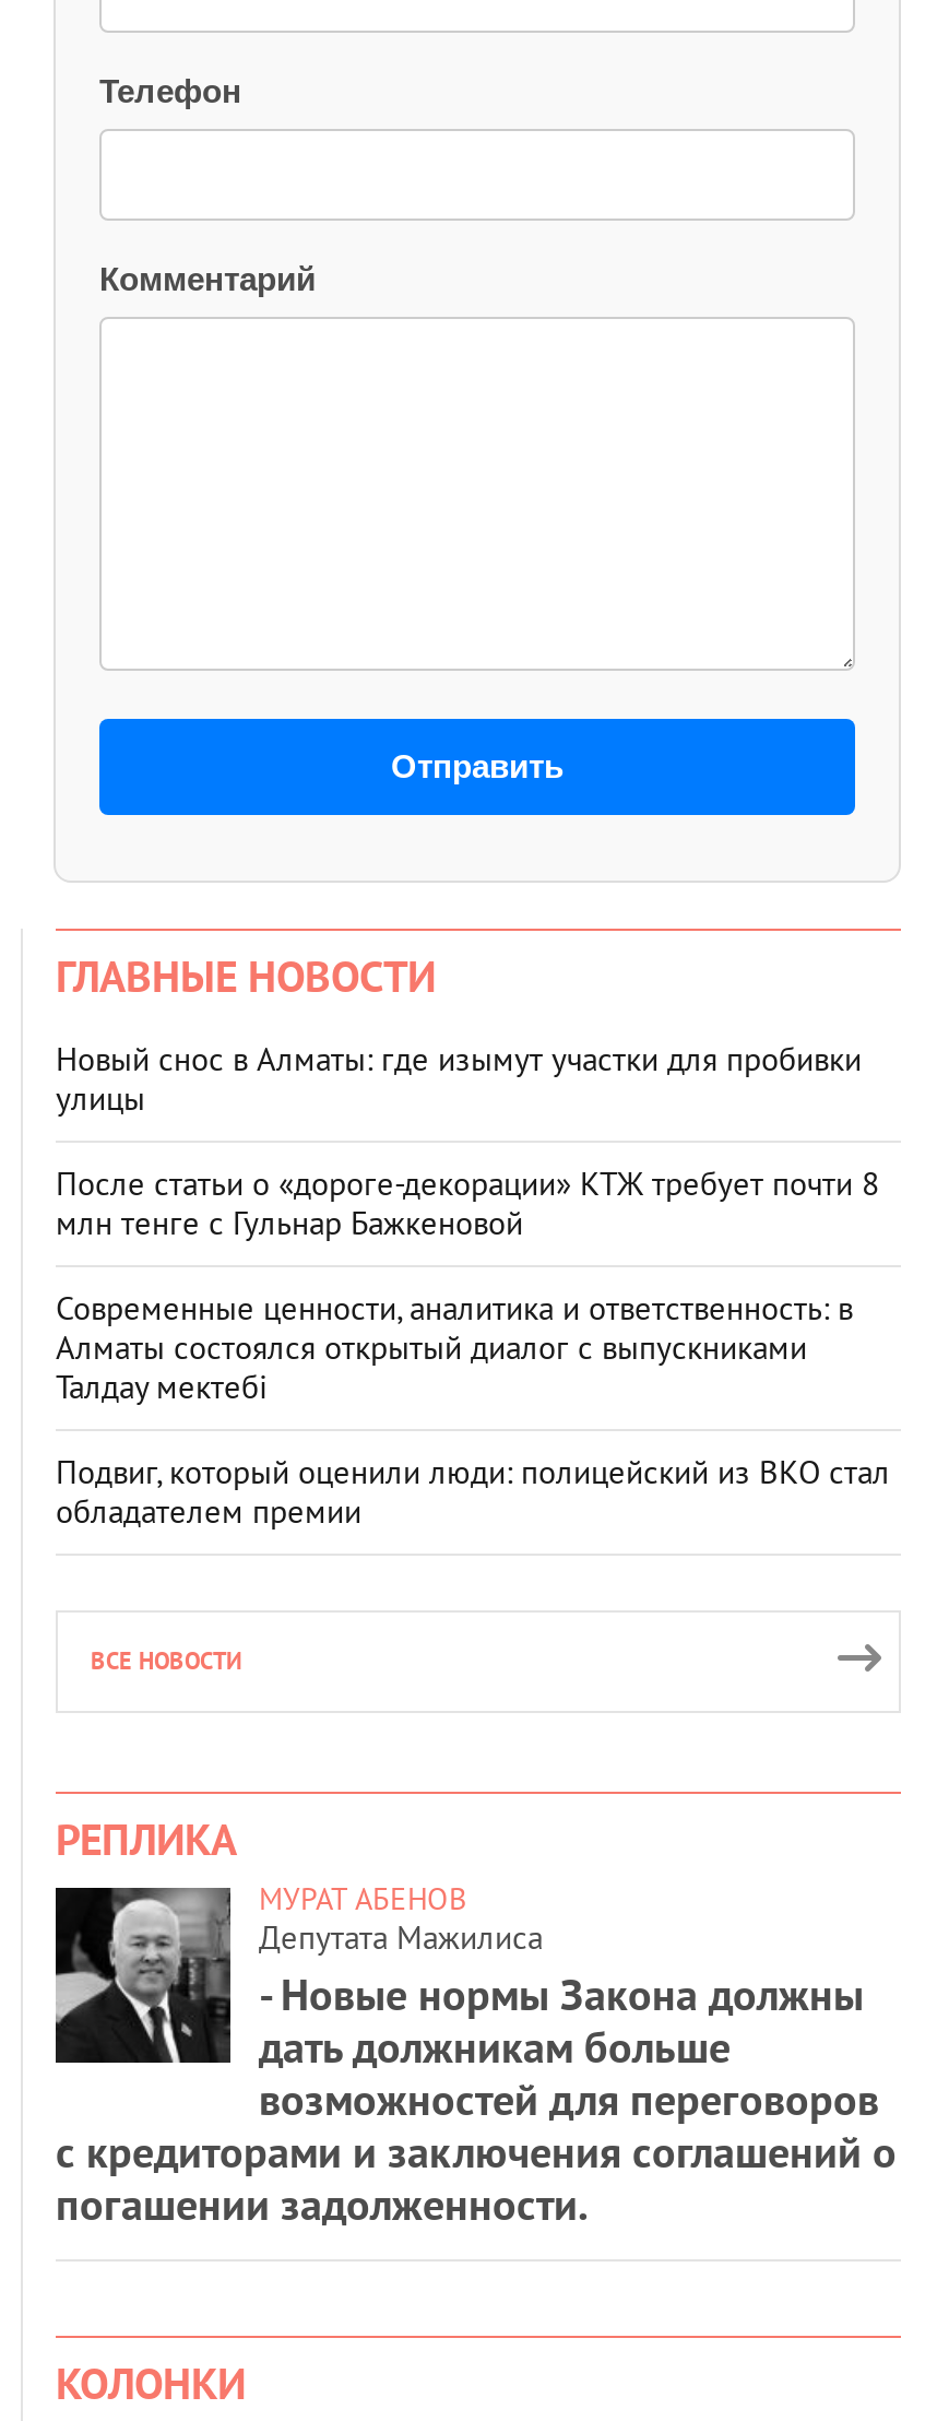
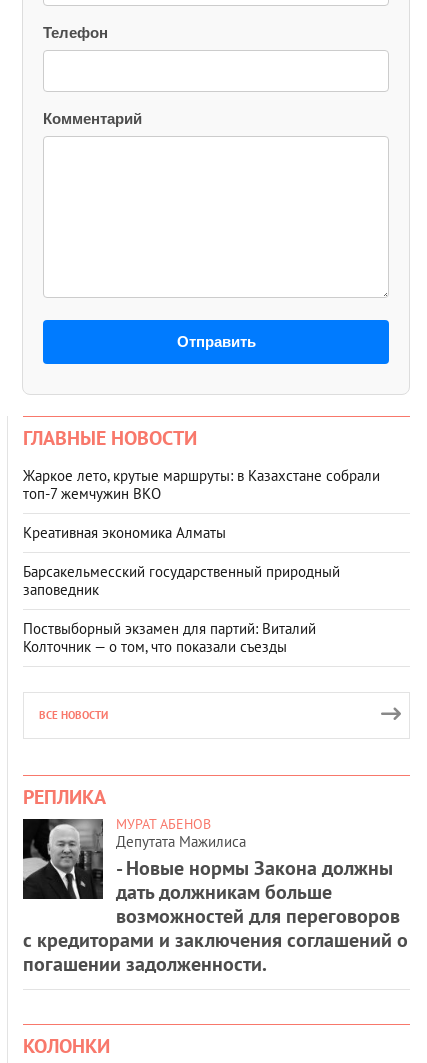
[56,1037,862,1118] Новый снос в Алматы: где изымут участки для пробивки | улицы -> [23,466,380,503] Жаркое лето, крутые маршруты: в Казахстане собрали | топ‑7 жемчужин ВКО
[56,1162,879,1243] После статьи о «дороге-декорации» КТЖ требует почти 8 | млн тенге с Гульнар Бажкеновой -> [23,523,226,542] Креативная экономика Алматы
[56,1287,853,1407] Современные ценности, аналитика и ответственность: в | Алматы состоялся открытый диалог с выпускниками | Талдау мектебі -> [23,562,340,599] Барсакельмесский государственный природный | заповедник
[56,1450,890,1531] Подвиг, который оценили люди: полицейский из ВКО стал | обладателем премии -> [23,619,316,656] Поствыборный экзамен для партий: Виталий | Колточник — о том, что показали съезды

